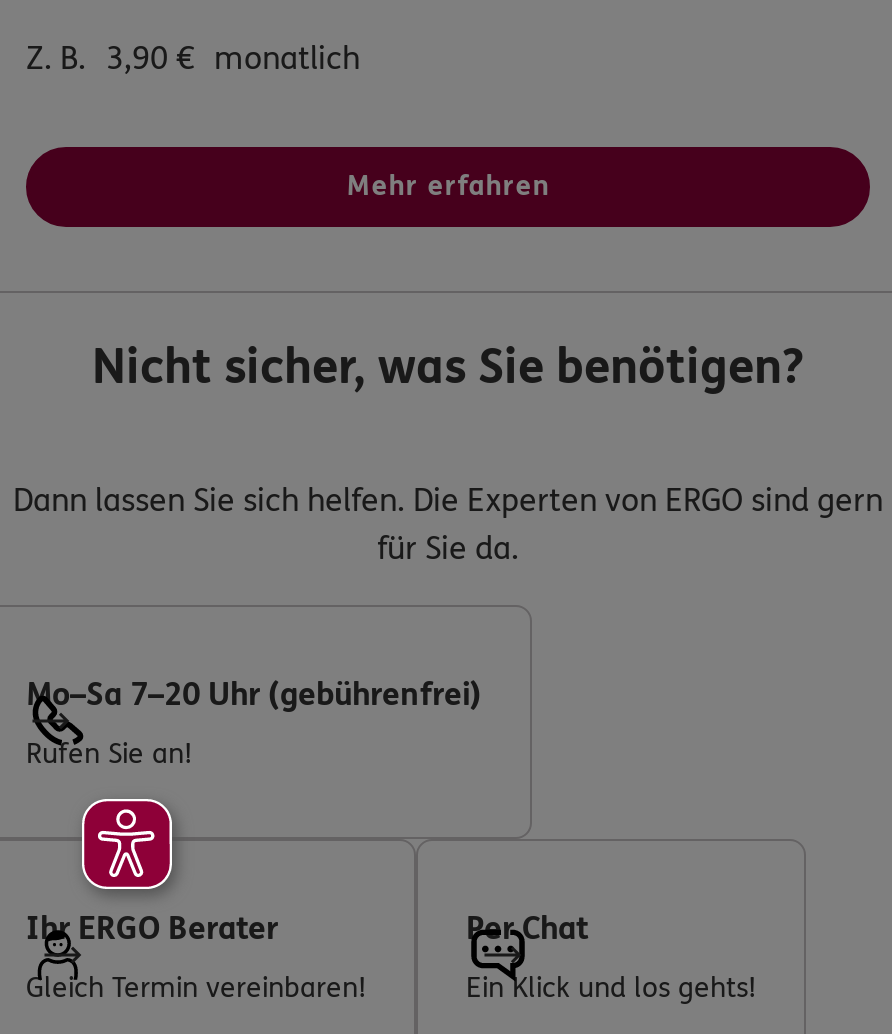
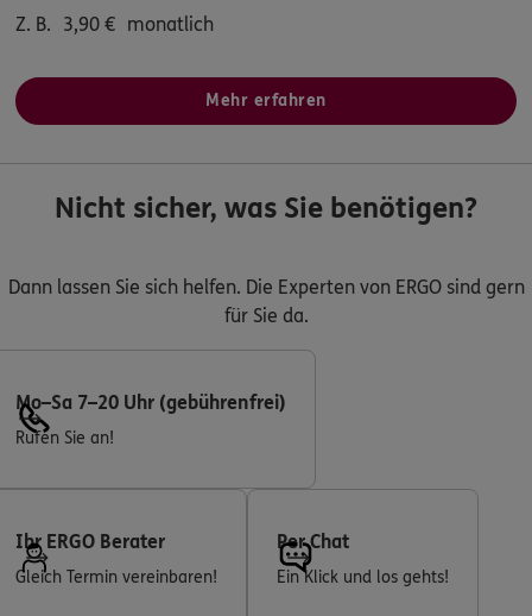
[80,797,180,899] [image] -> none

